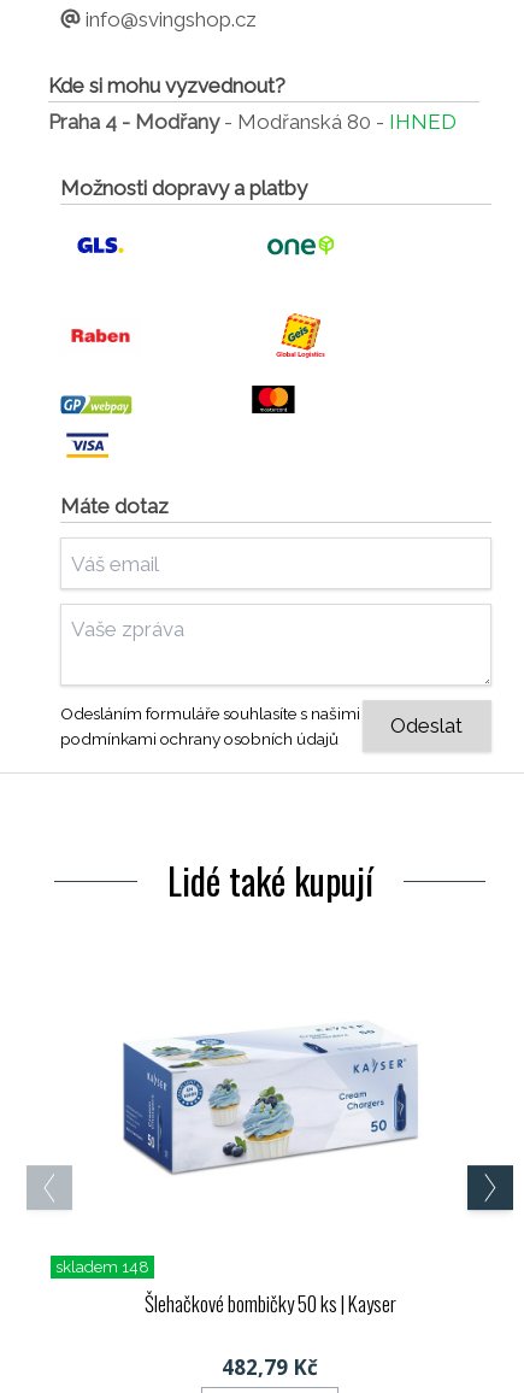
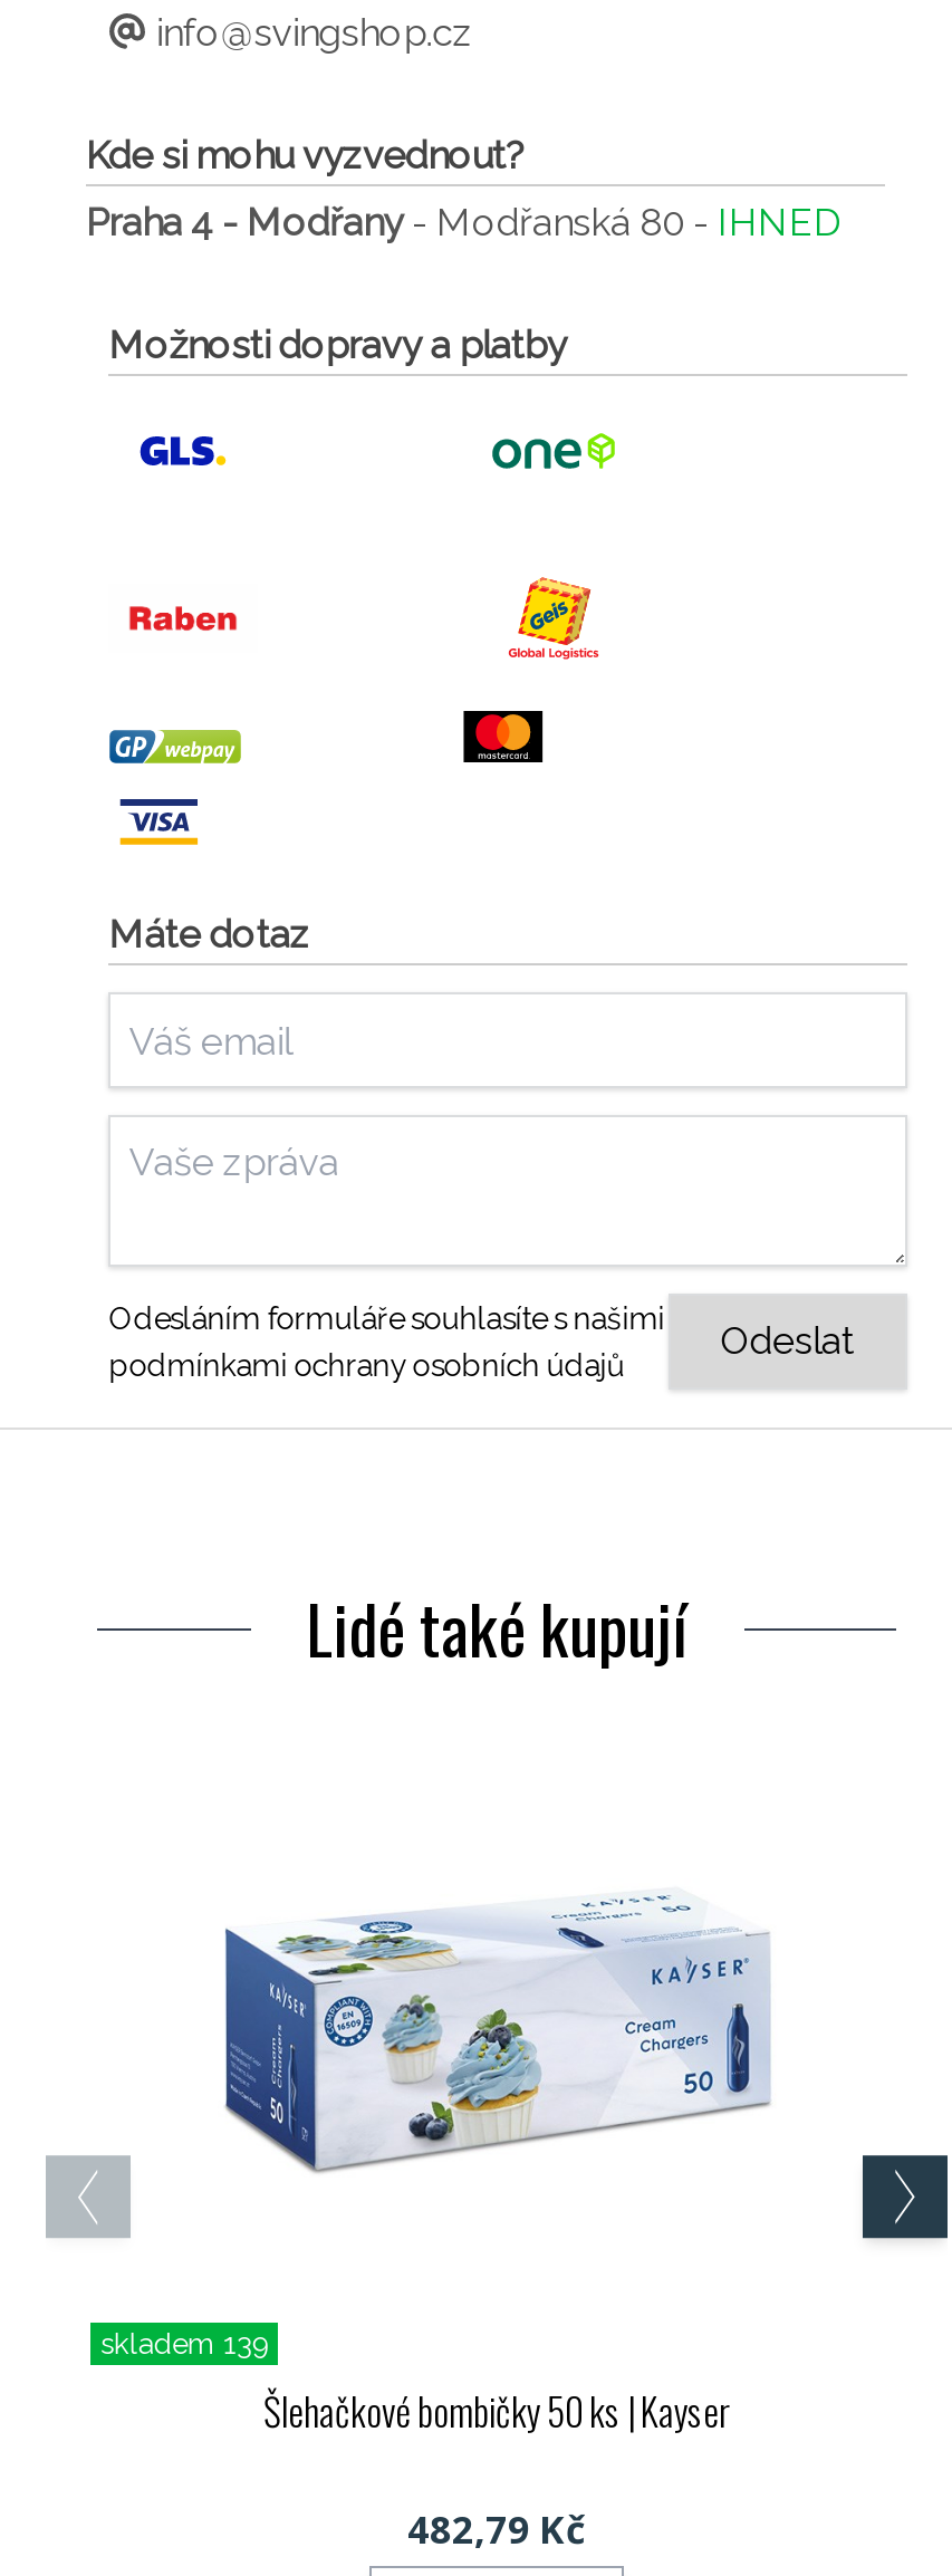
[56,1258,150,1276] skladem 148 -> [100,2326,270,2360] skladem 139

